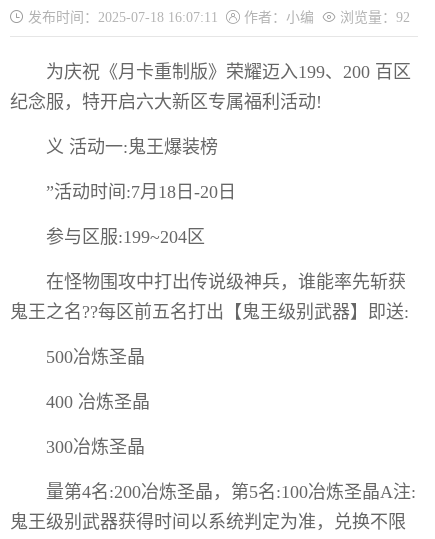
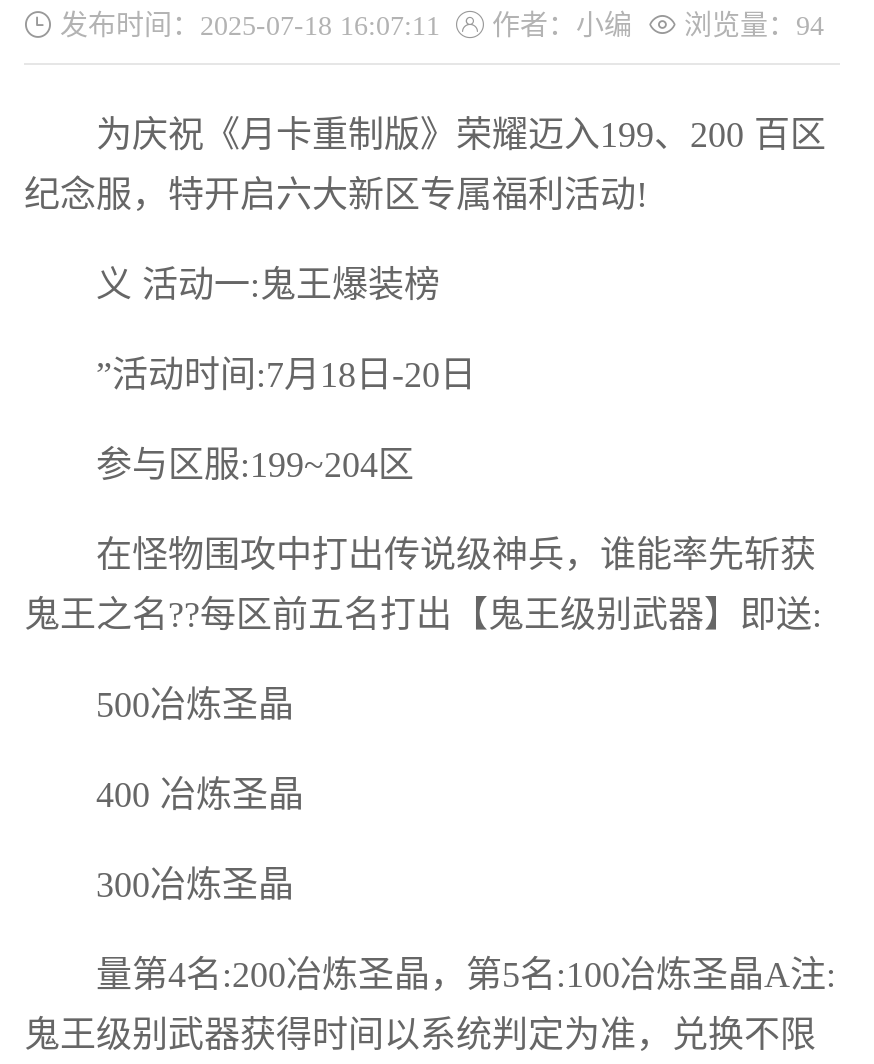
[28,10,410,25] 发布时间：2025-07-18 16:07:11 作者：小编 浏览量：92 -> [60,11,824,41] 发布时间：2025-07-18 16:07:11 作者：小编 浏览量：94

